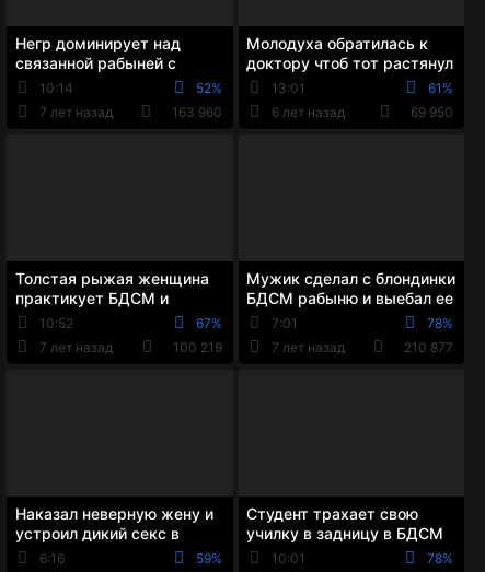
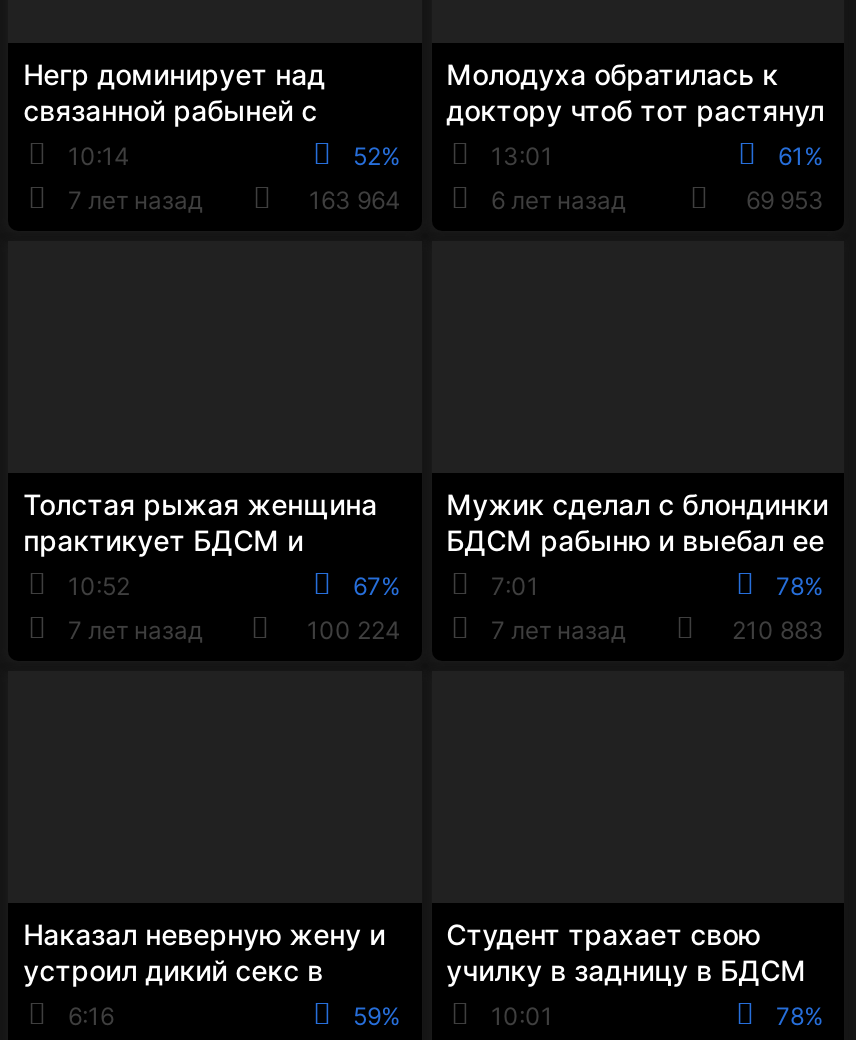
[171,103,222,120] 163 960 -> [309,184,401,214] 163 964
[411,103,453,120] 69 950 -> [746,184,824,214] 69 953
[172,339,222,355] 100 219 -> [307,614,401,644] 100 224
[404,339,453,355] 210 877 -> [732,614,824,644] 210 883

